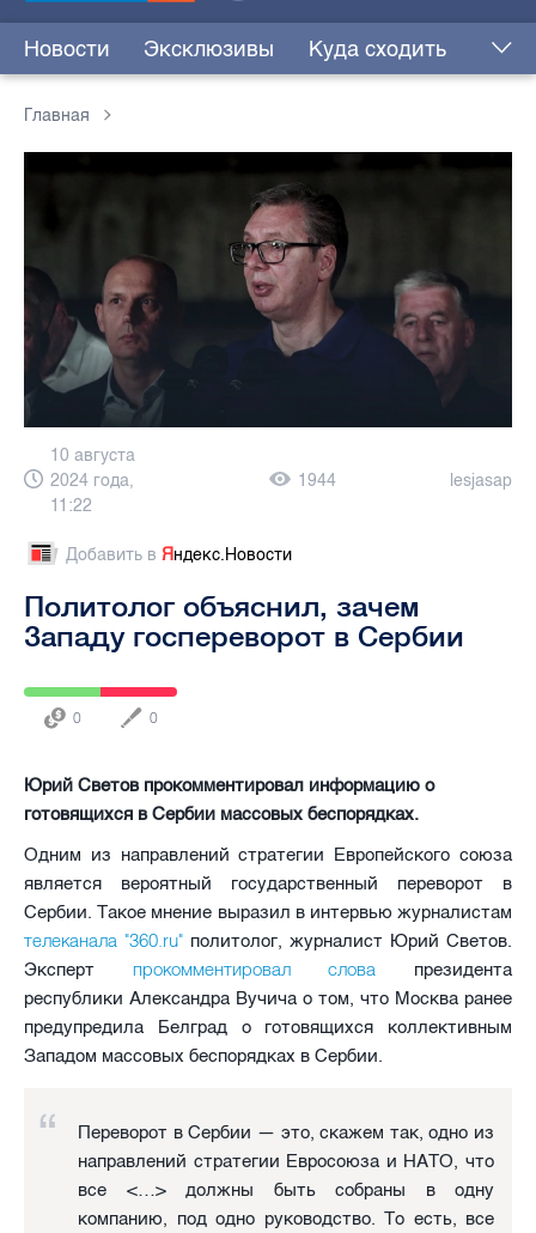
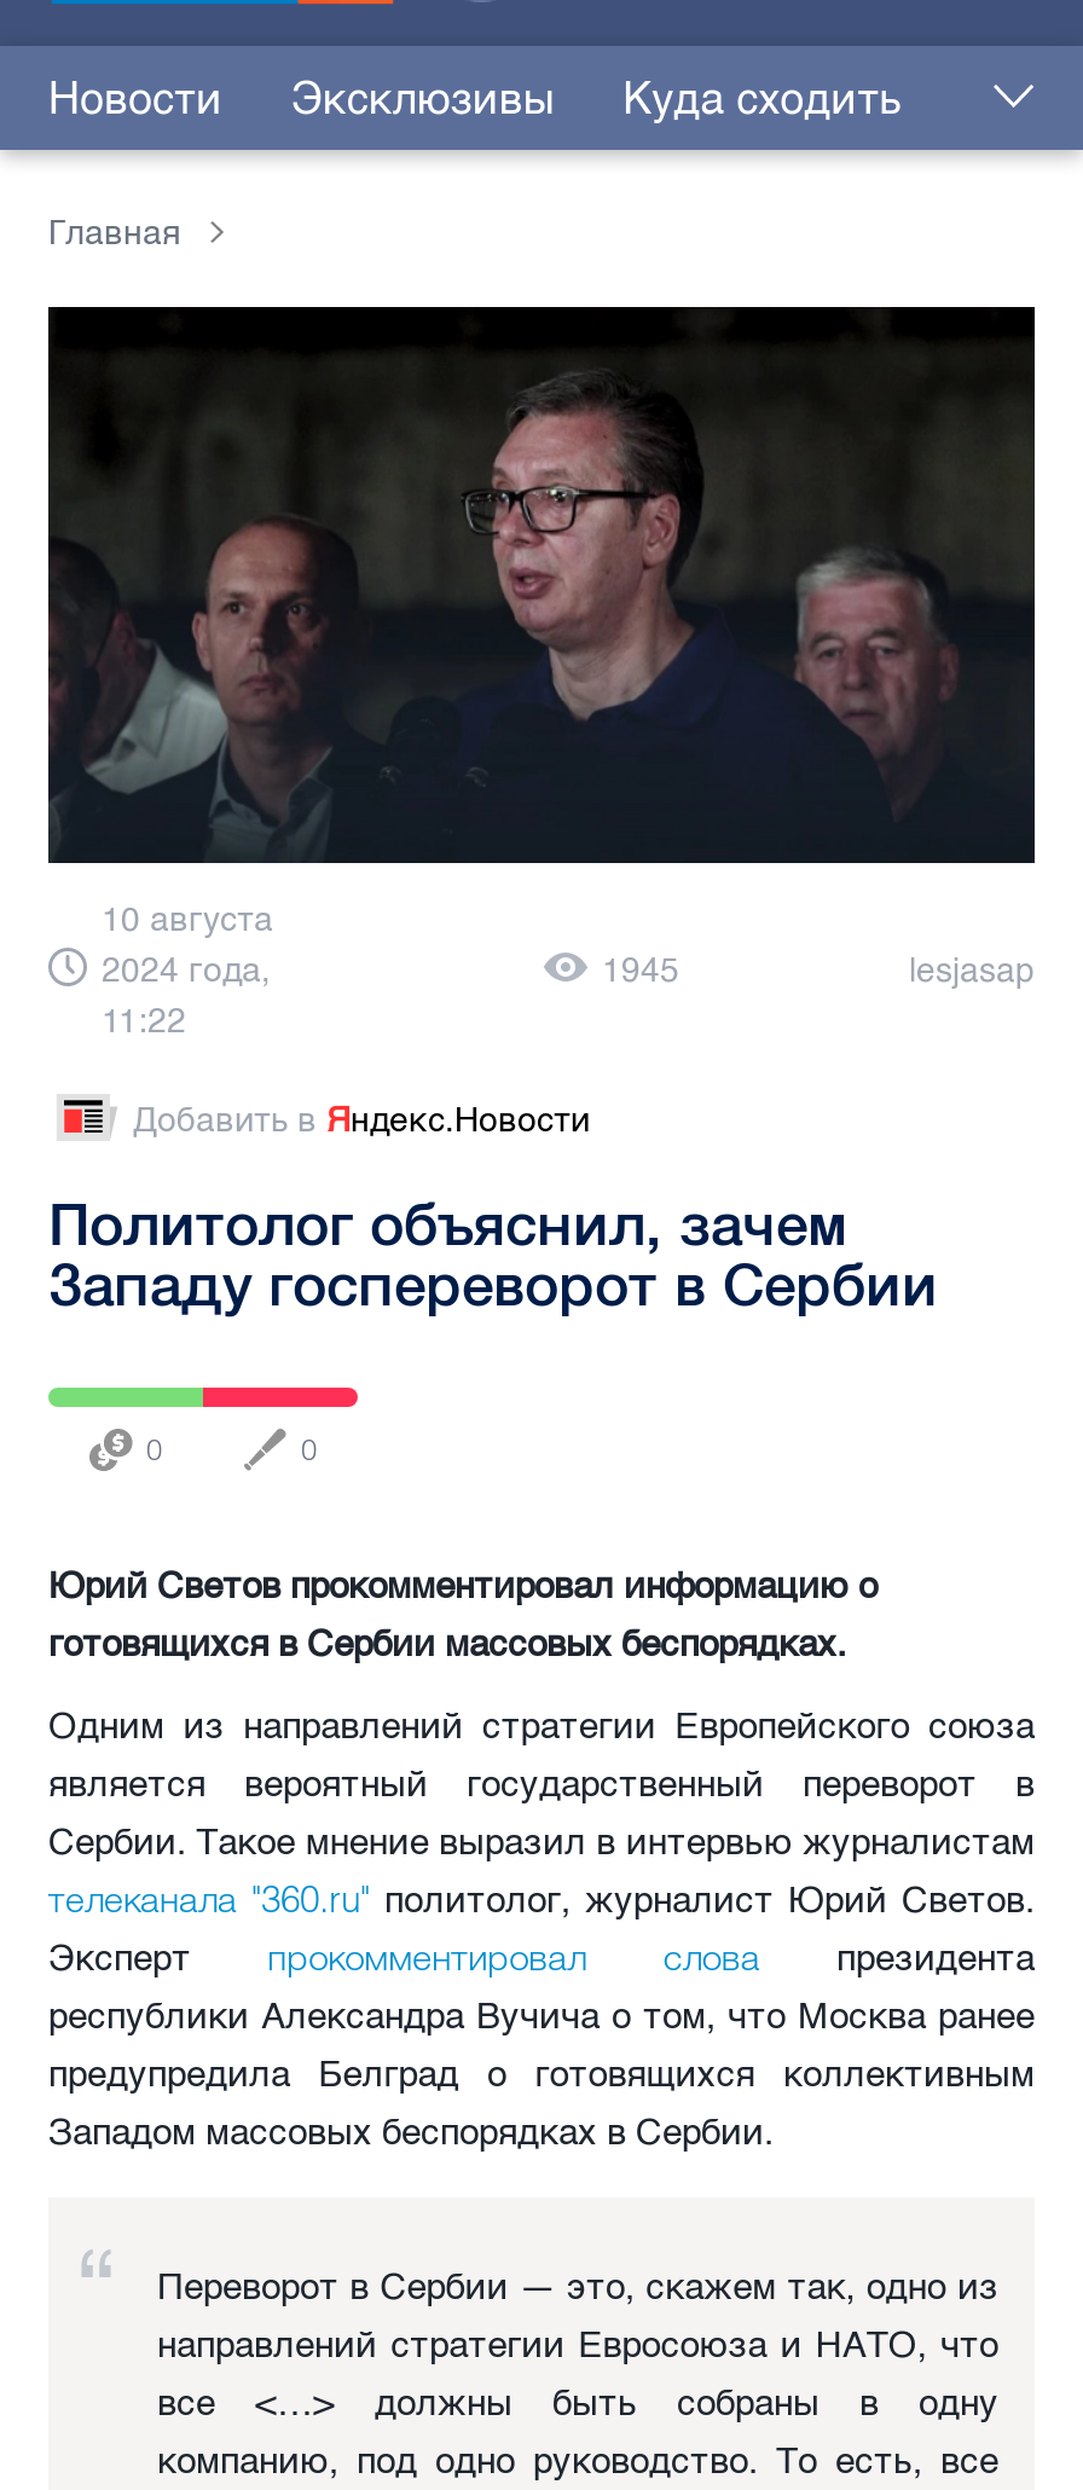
[298,470,336,490] 1944 -> [602,949,679,990] 1945

